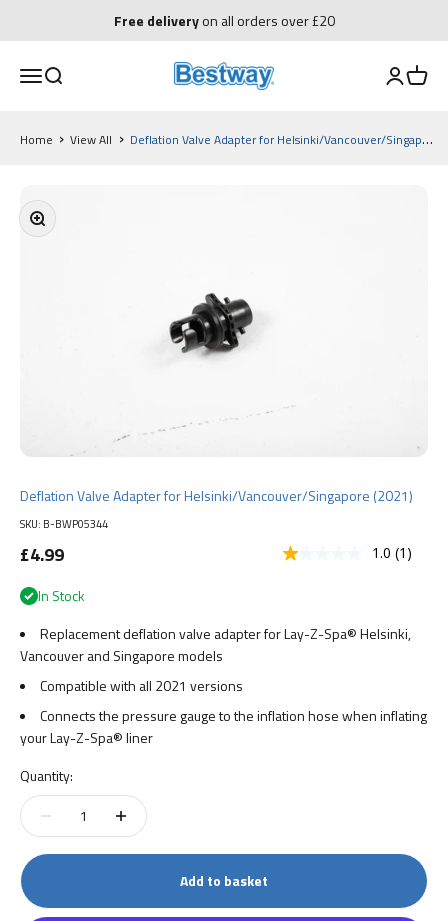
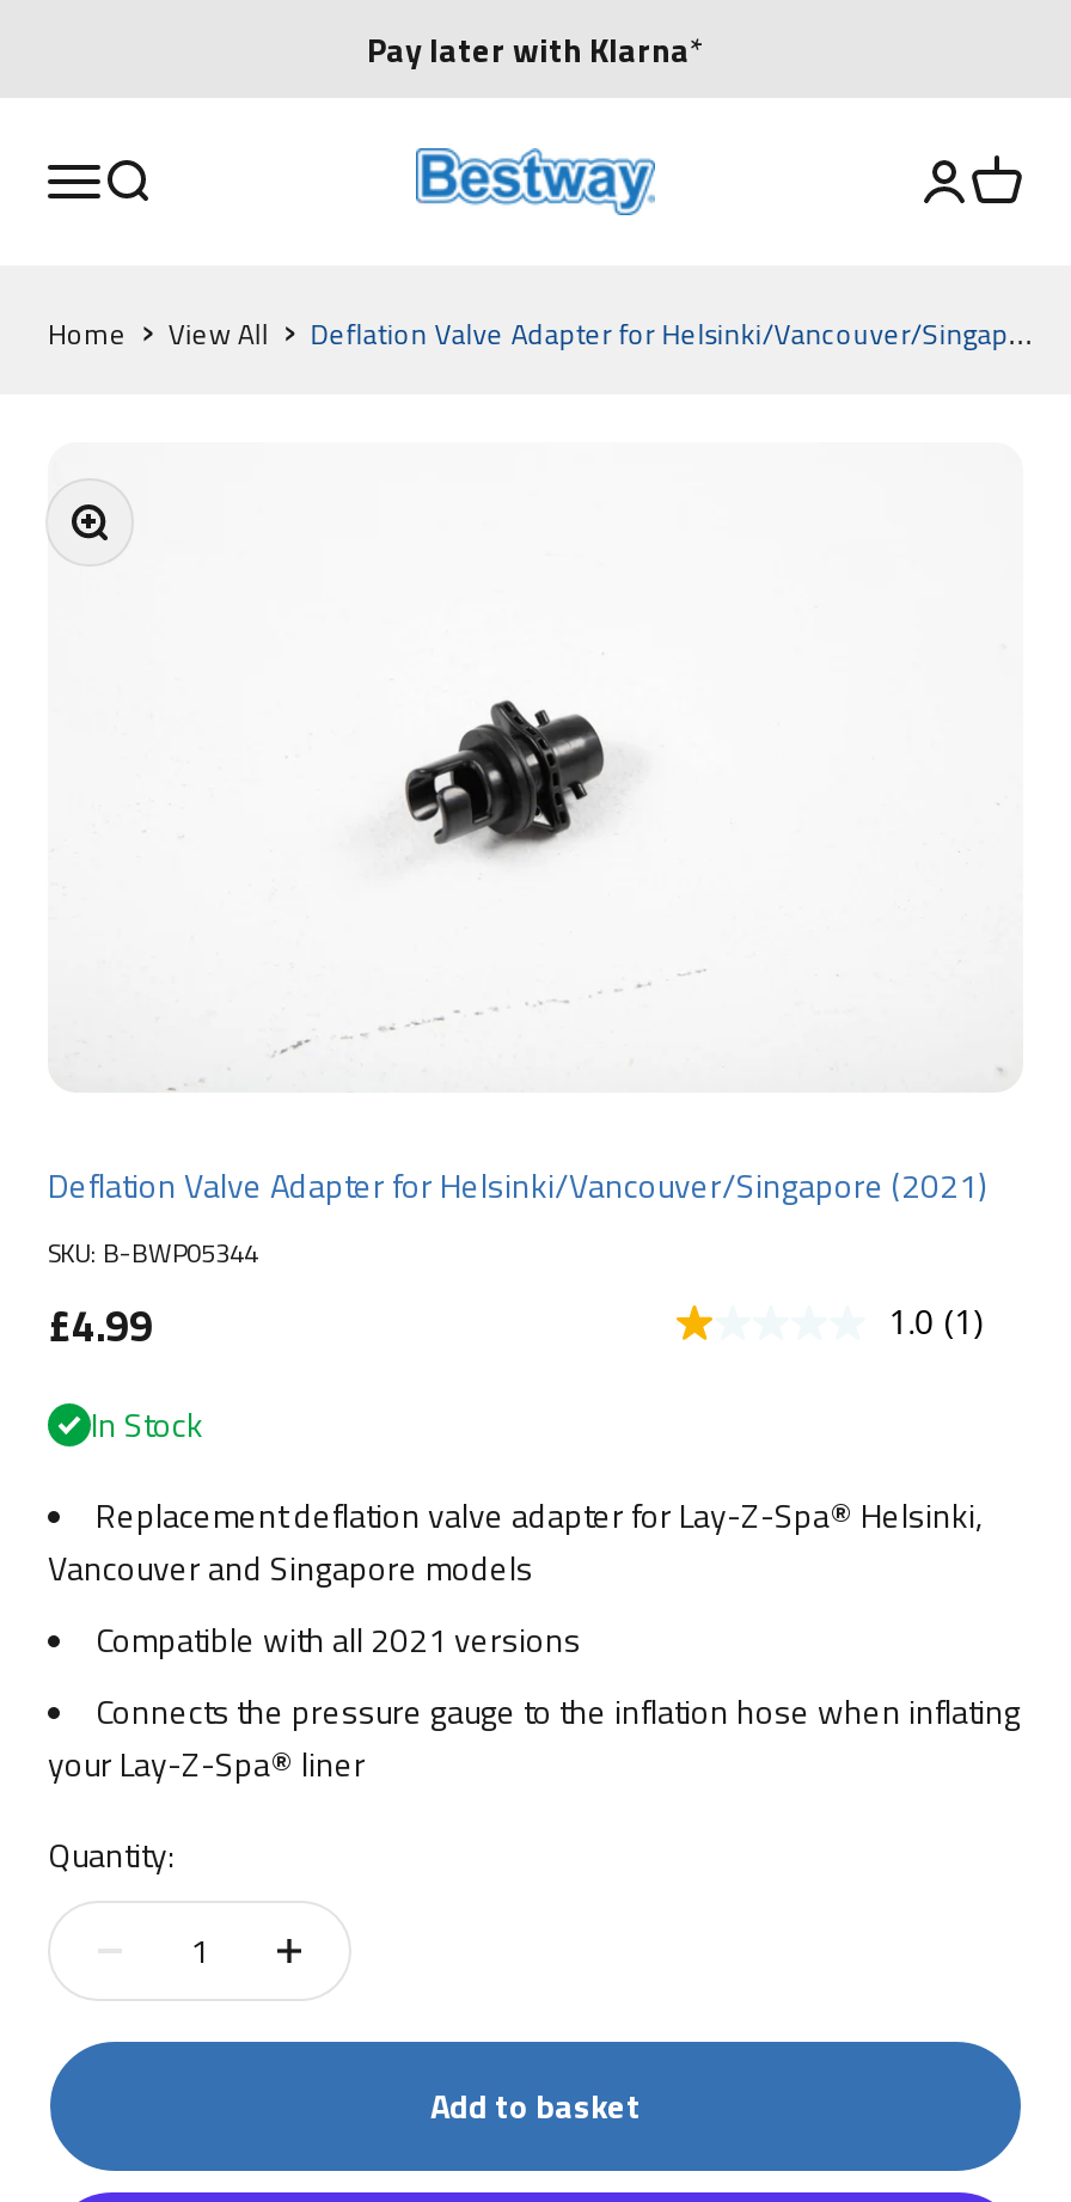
[113,10,334,31] Free deliveryon all orders over £20 -> [367,24,704,74] Pay later with Klarna*

